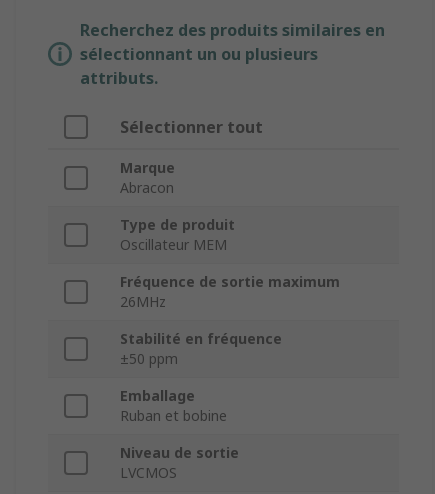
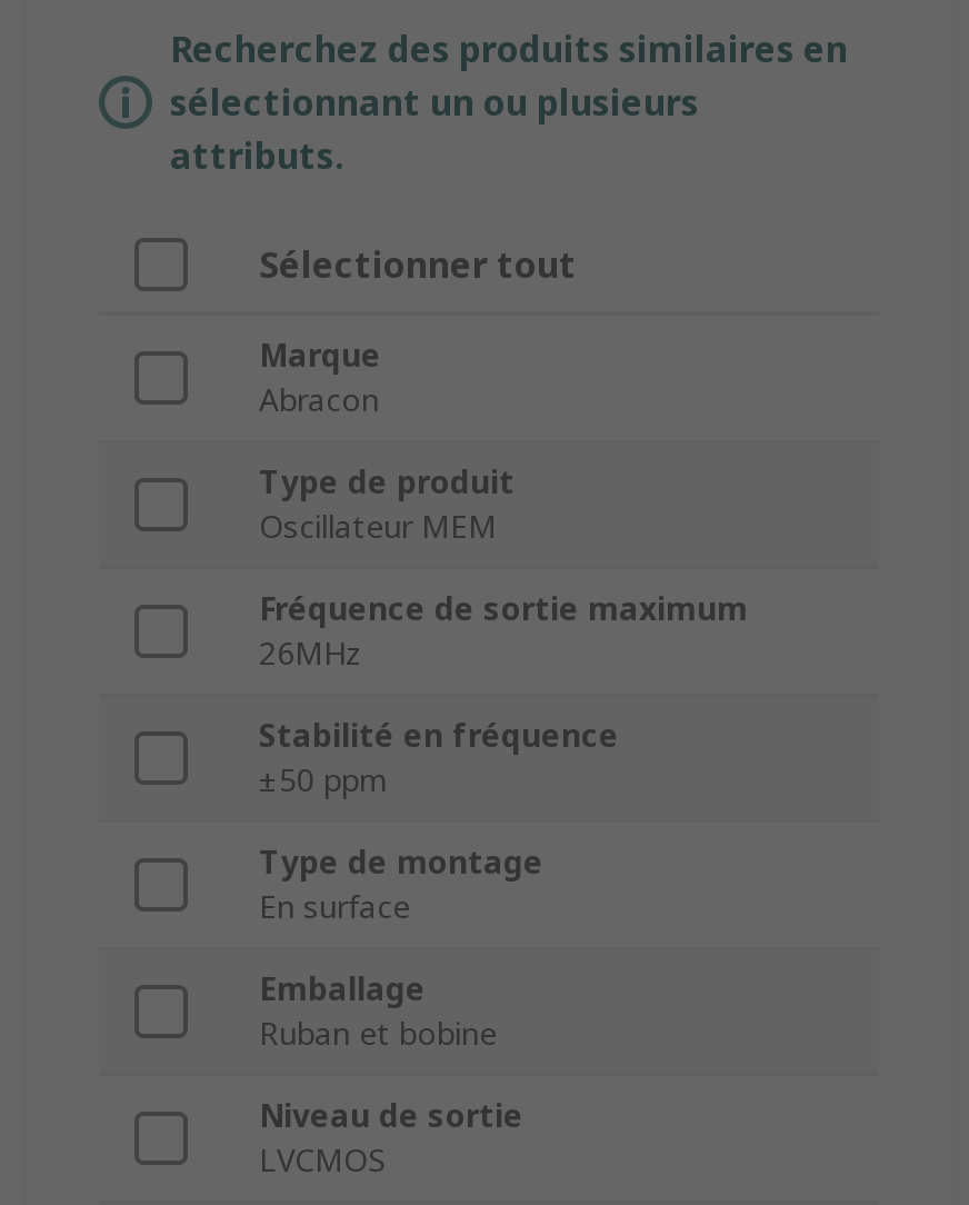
none -> [259,841,543,928] Type de montage | En surface

